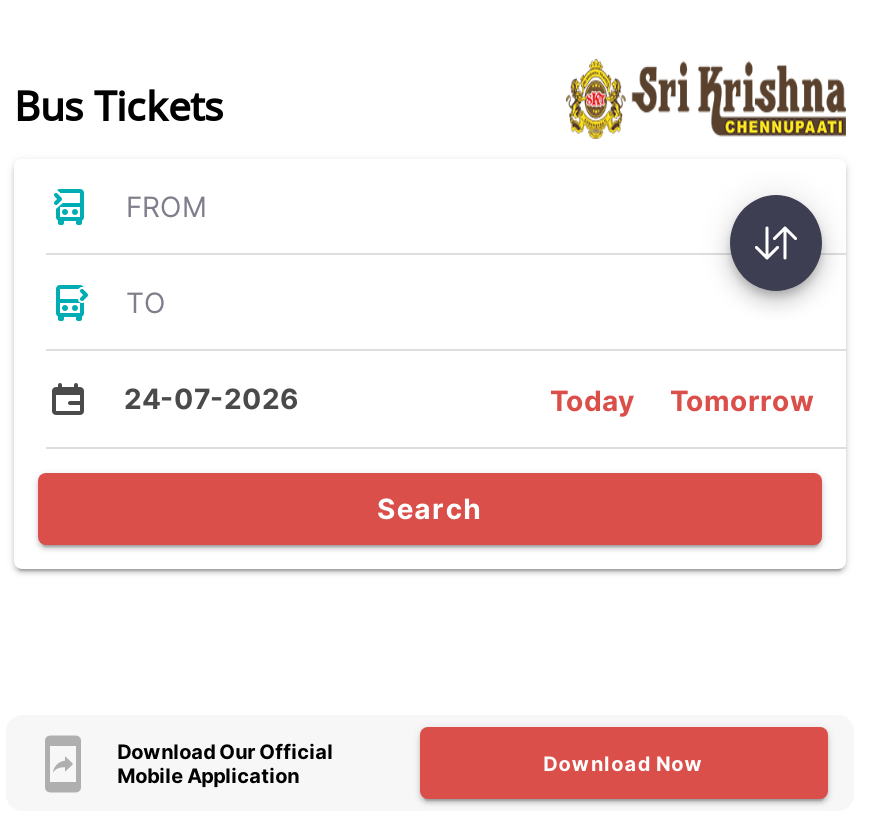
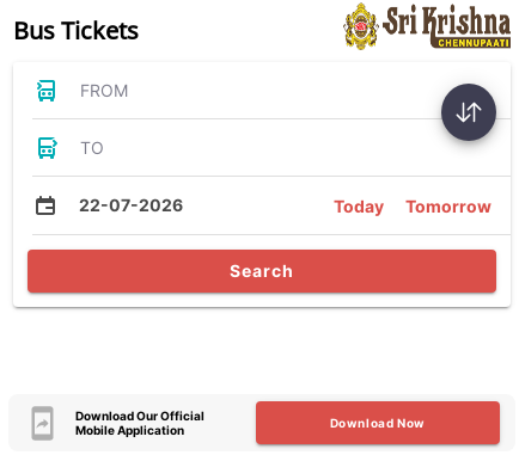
[124,381,298,415] 24-07-2026 -> [79,195,183,215] 22-07-2026

